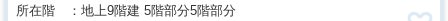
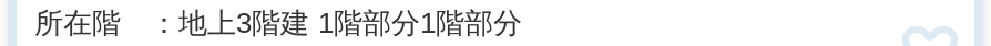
[81,3,236,18] 地上9階建 5階部分5階部分 -> [178,7,522,40] 地上3階建 1階部分1階部分

